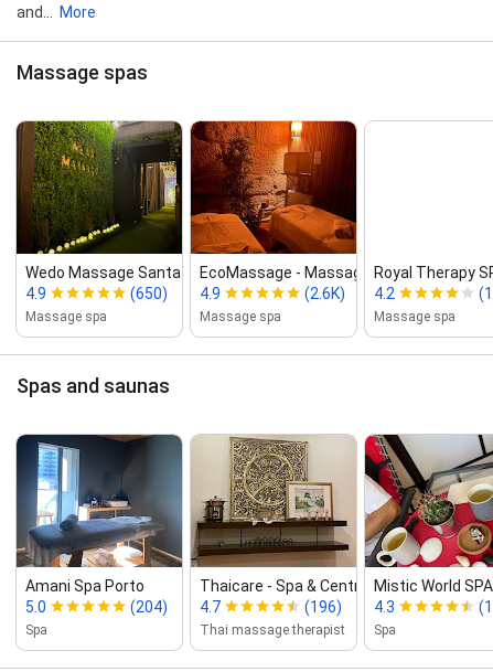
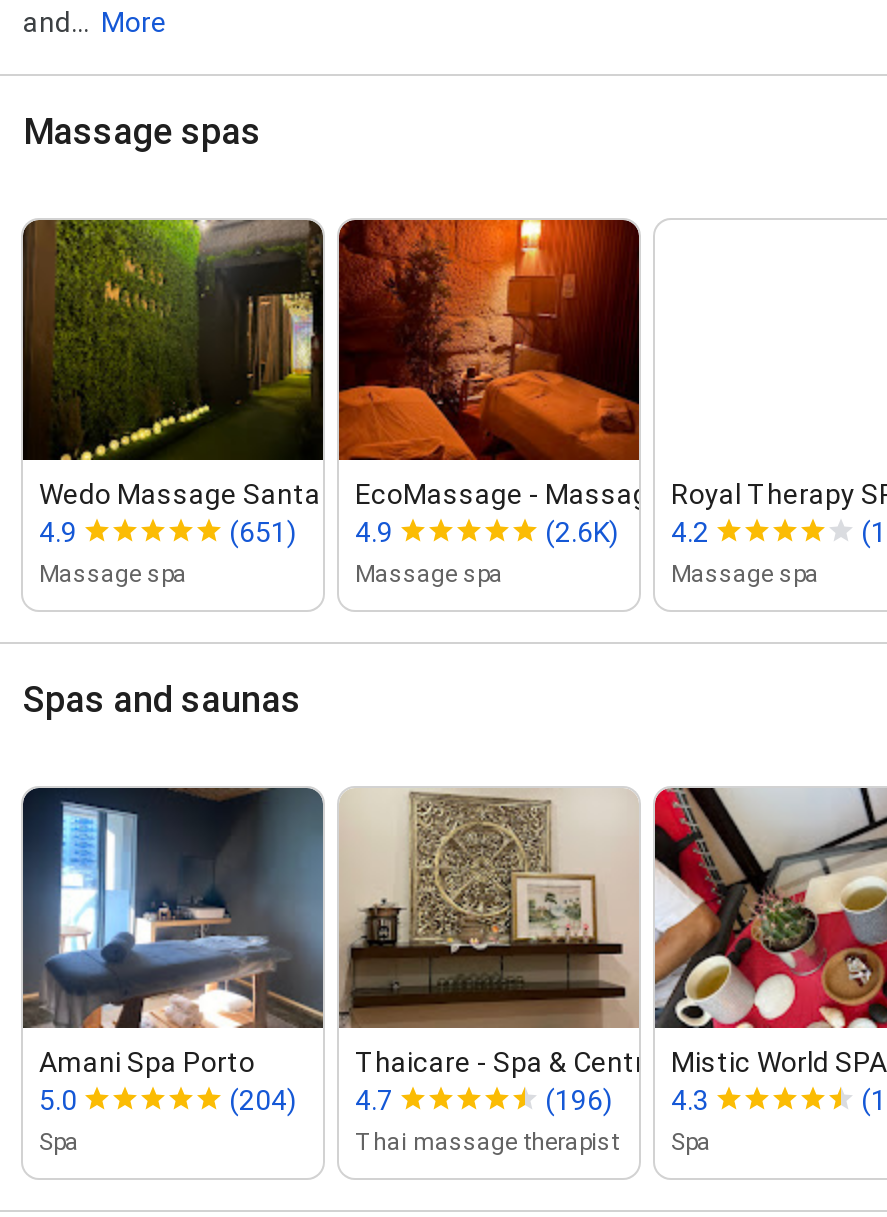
[130,284,221,302] (650) 4.9 -> [229,515,393,547] (651) 4.9

